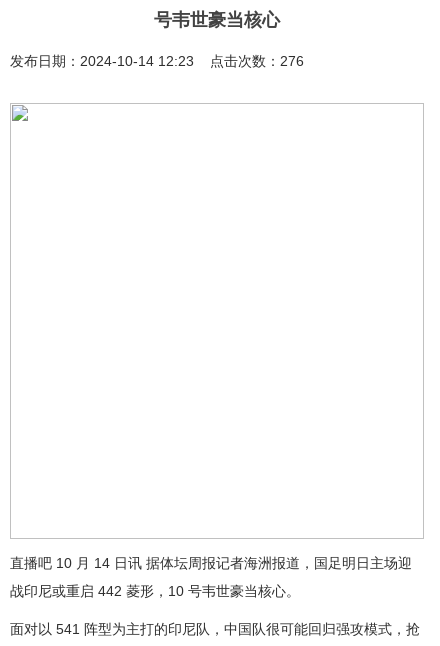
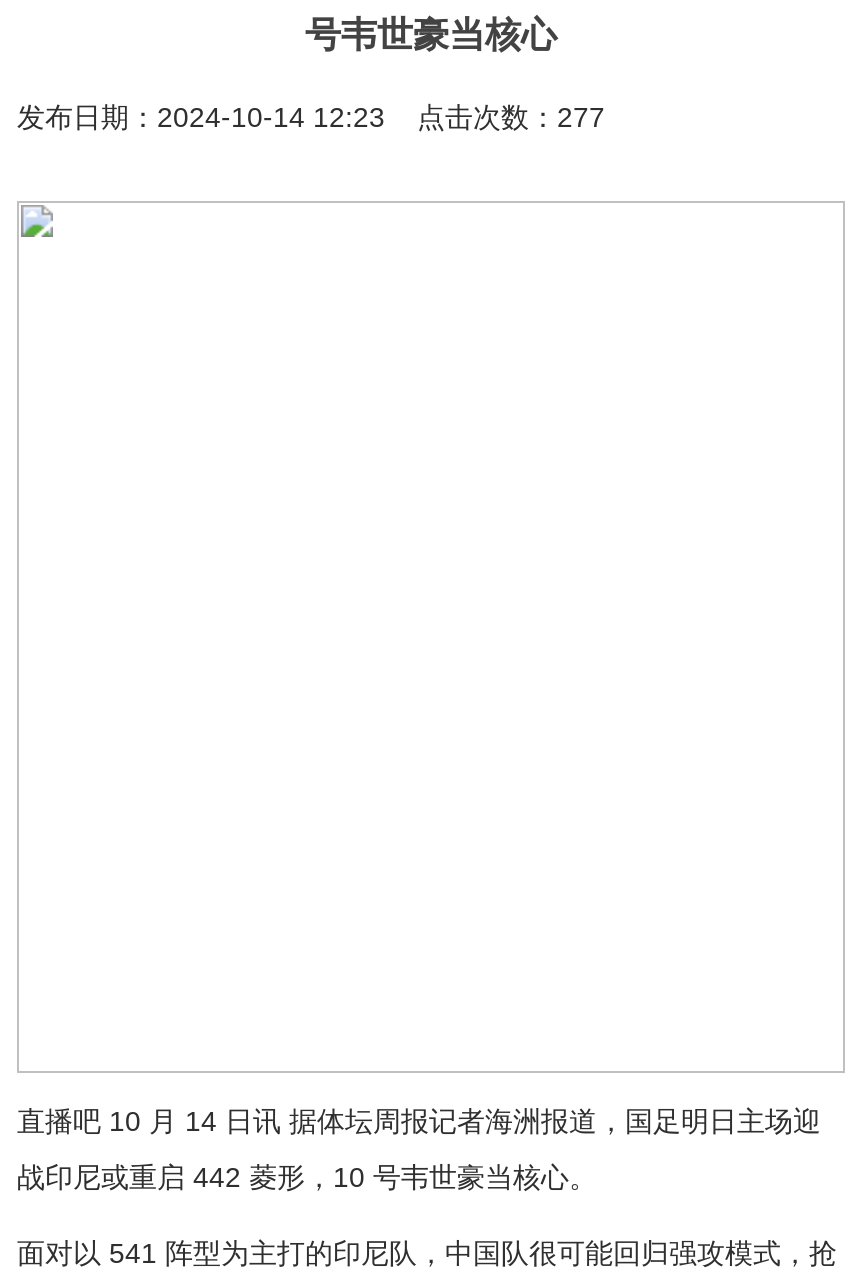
[10,53,304,69] 发布日期：2024-10-14 12:23 点击次数：276 -> [17,101,605,133] 发布日期：2024-10-14 12:23 点击次数：277

